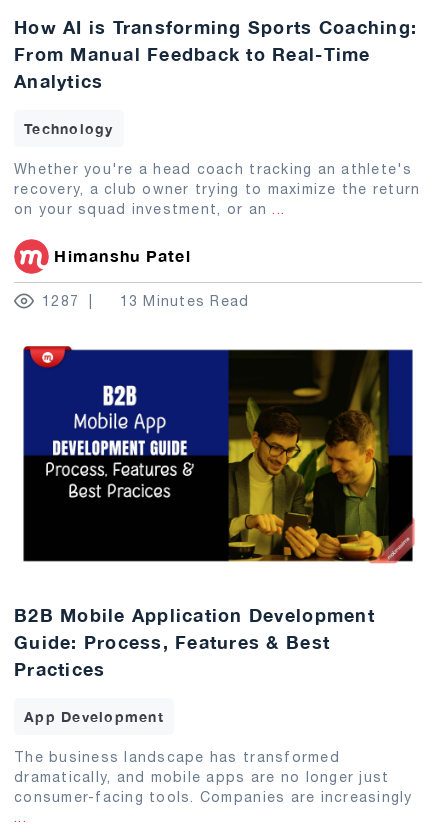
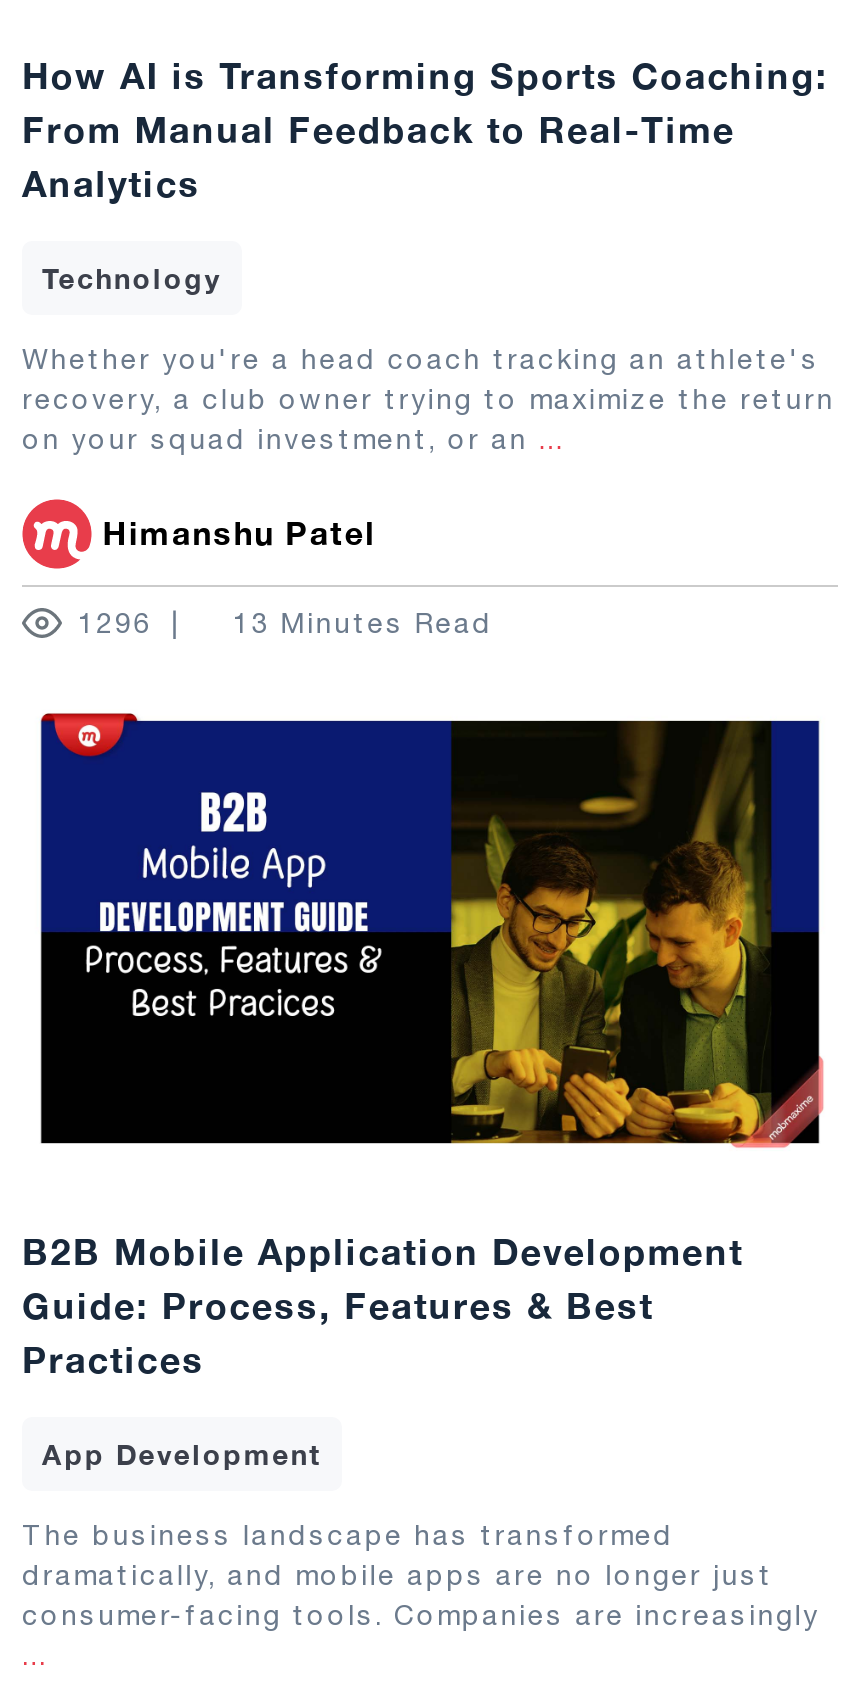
[42,293,79,309] 1287 -> [78,606,152,638] 1296

